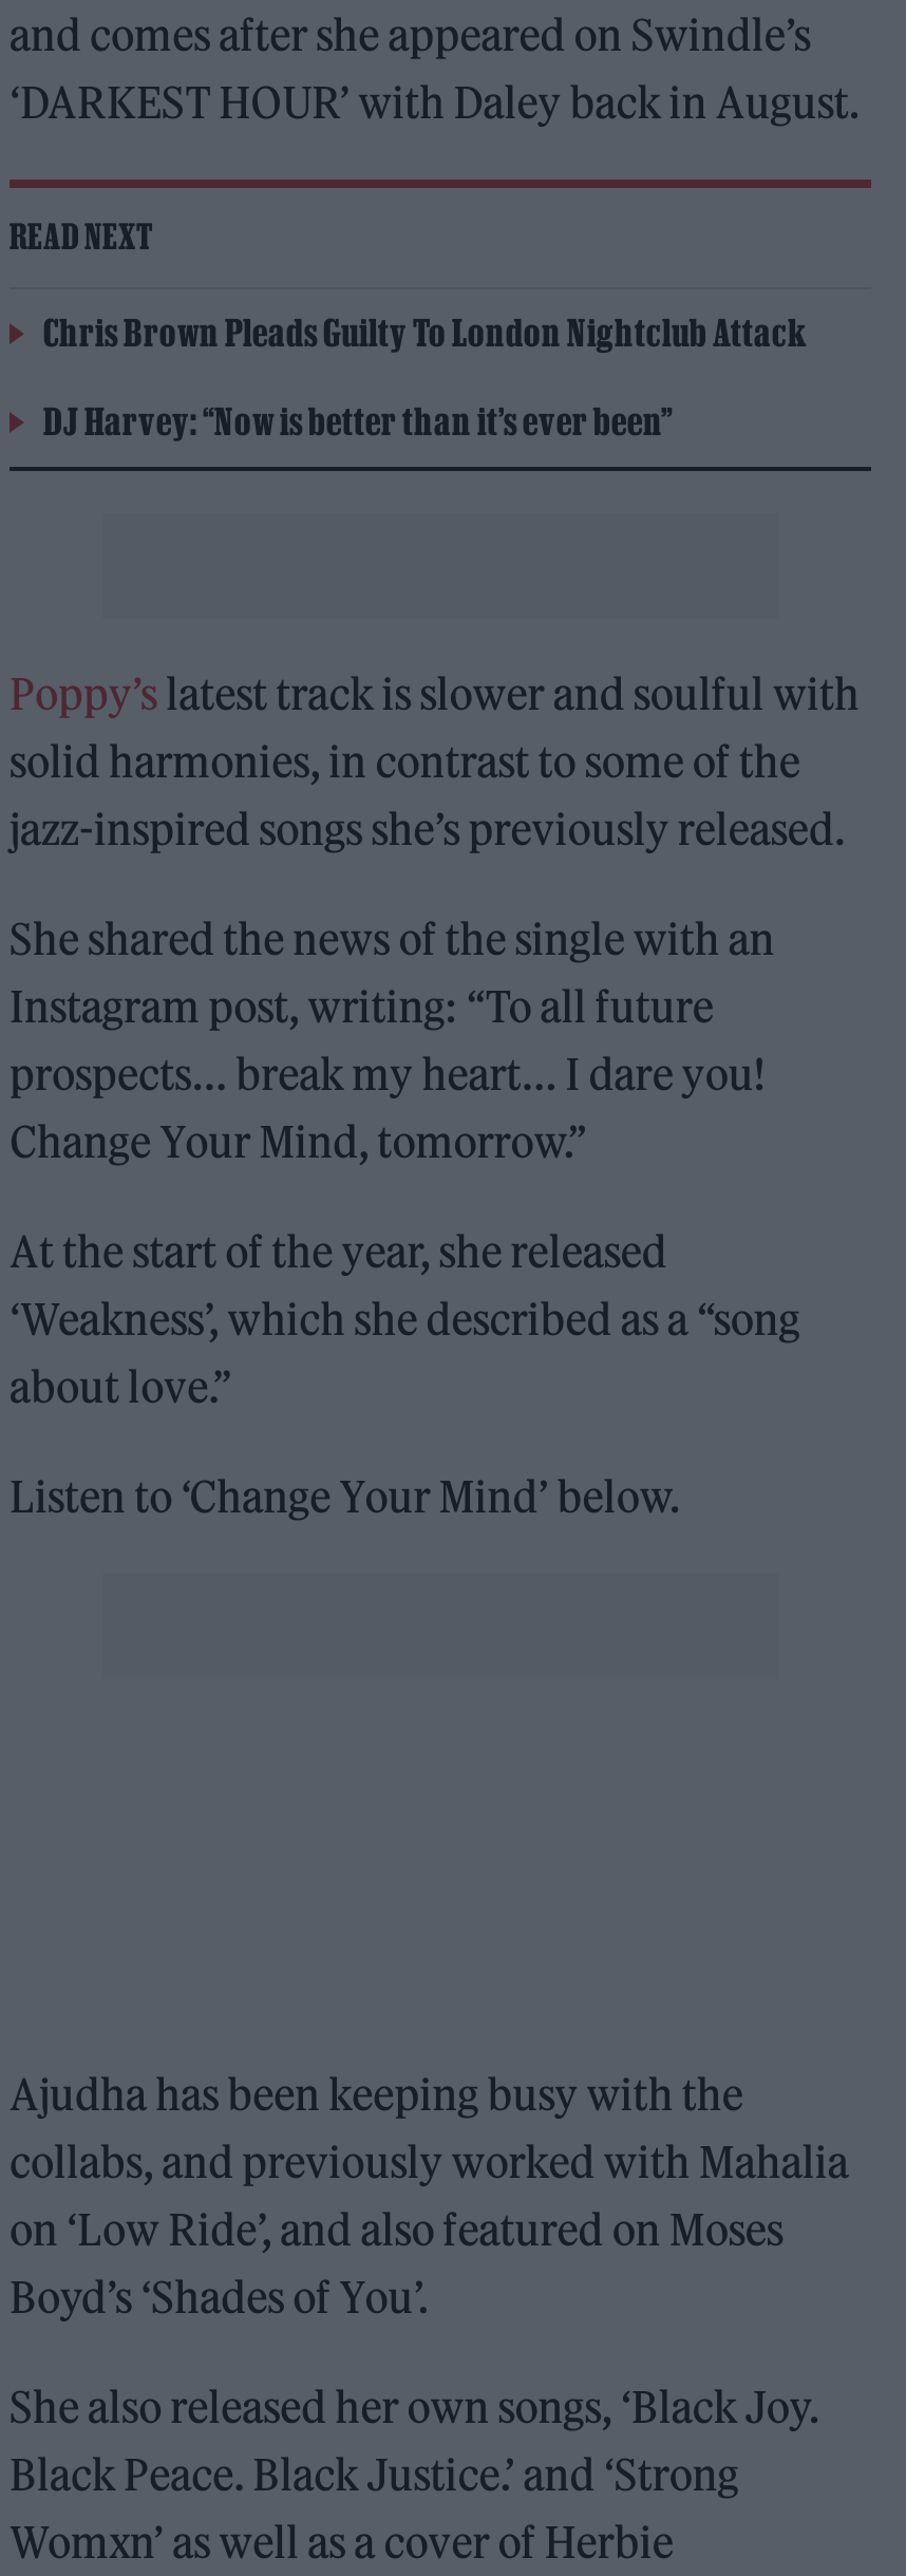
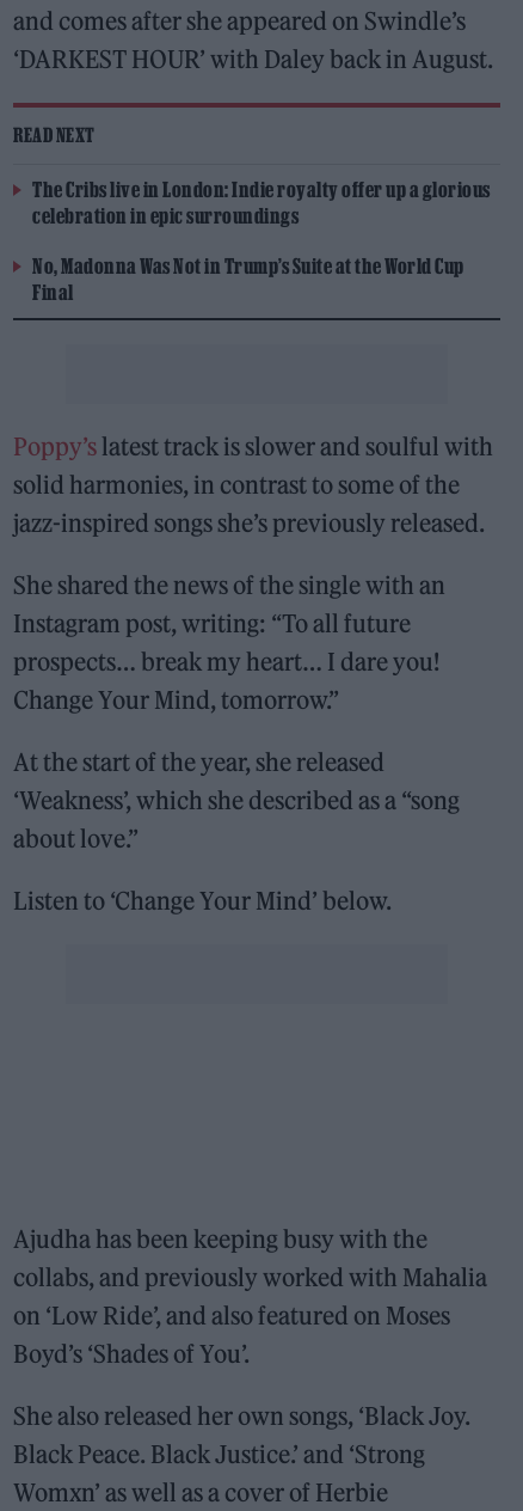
[43,313,808,353] Chris Brown Pleads Guilty To London Nightclub Attack -> [32,178,490,227] The Cribs live in London: Indie royalty offer up a glorious | celebration in epic surroundings
[43,402,673,442] DJ Harvey: “Now is better than it’s ever been” -> [32,254,464,303] No, Madonna Was Not in Trump’s Suite at the World Cup | Final

